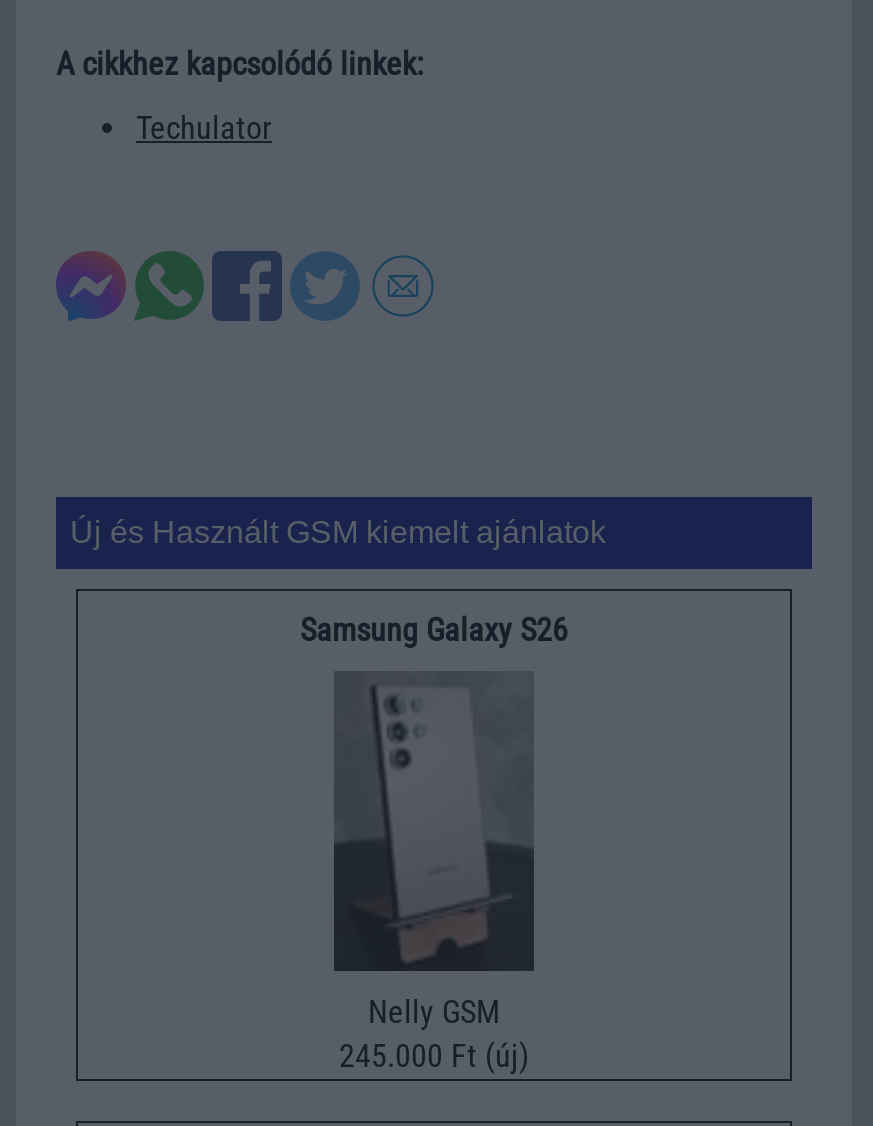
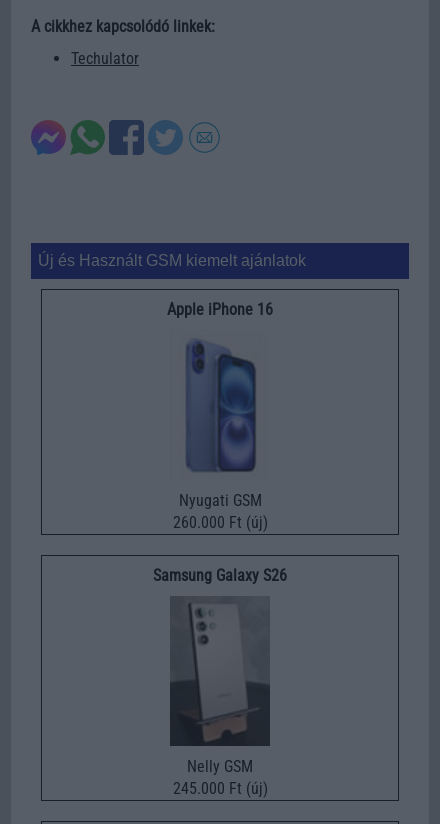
none -> [167,300,273,319] Apple iPhone 16
none -> [170,339,267,532] [image] | Nyugati GSM | 260.000 Ft (új)

